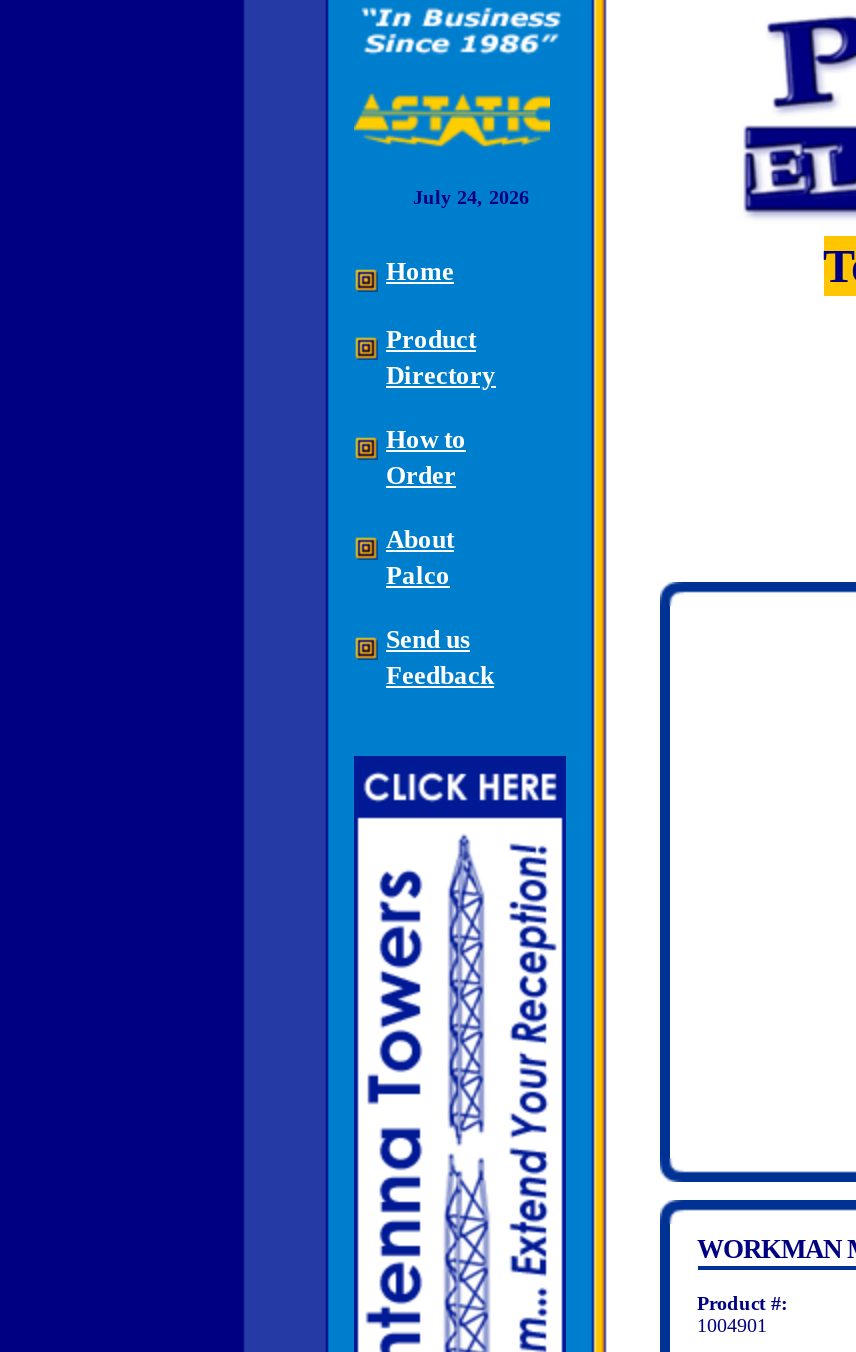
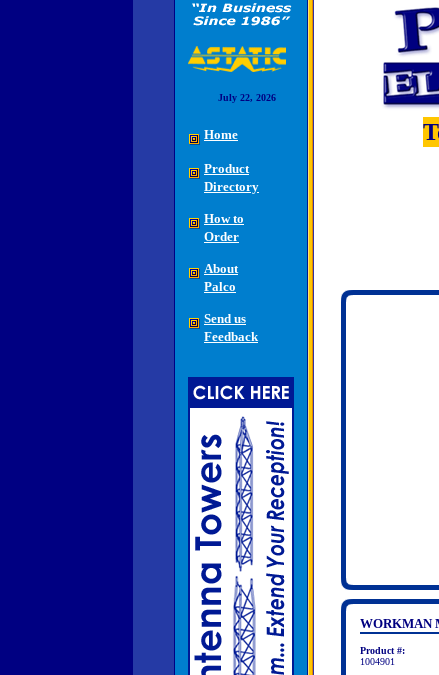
[413,186,529,208] July 24, 2026 -> [217,92,275,103] July 22, 2026

